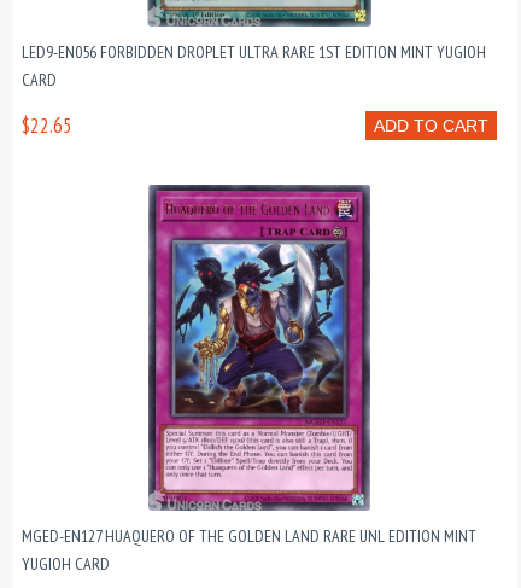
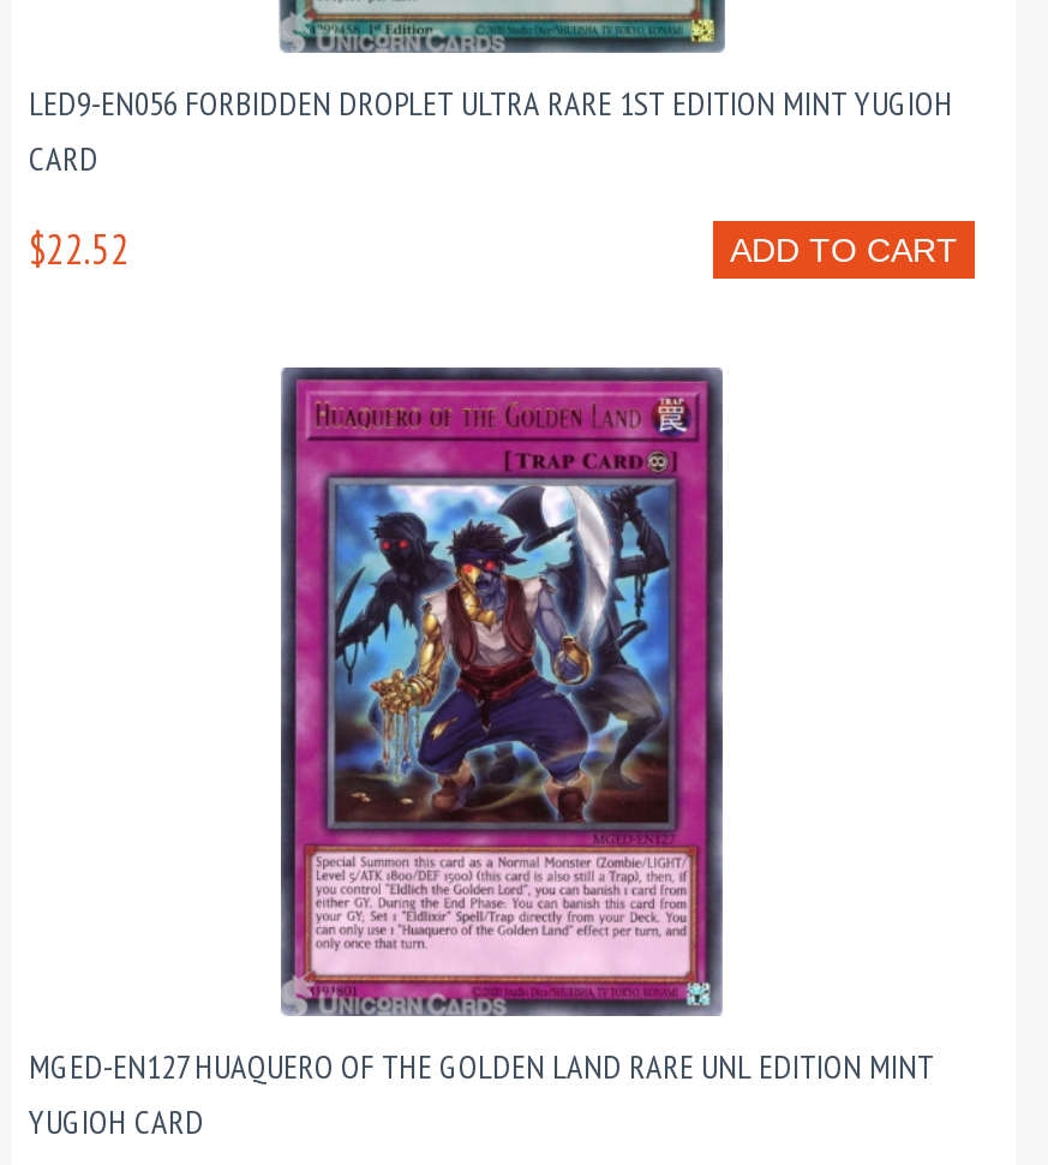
[22,112,72,139] $22.65 -> [29,224,130,276] $22.52

